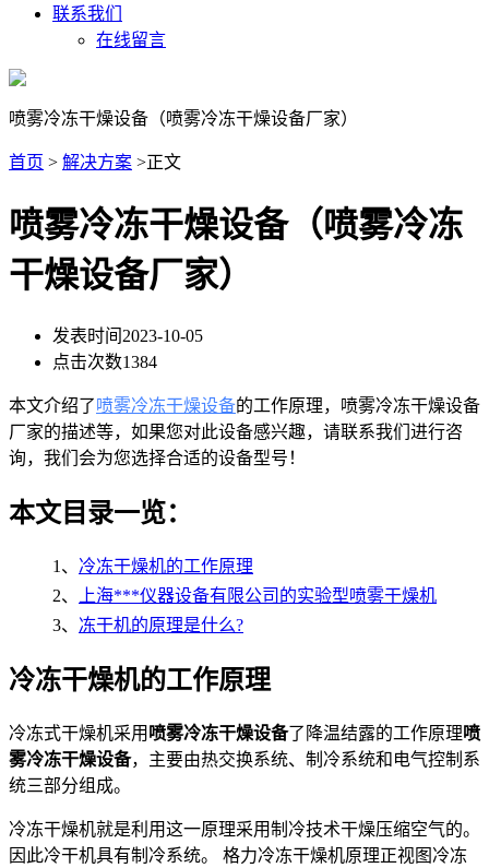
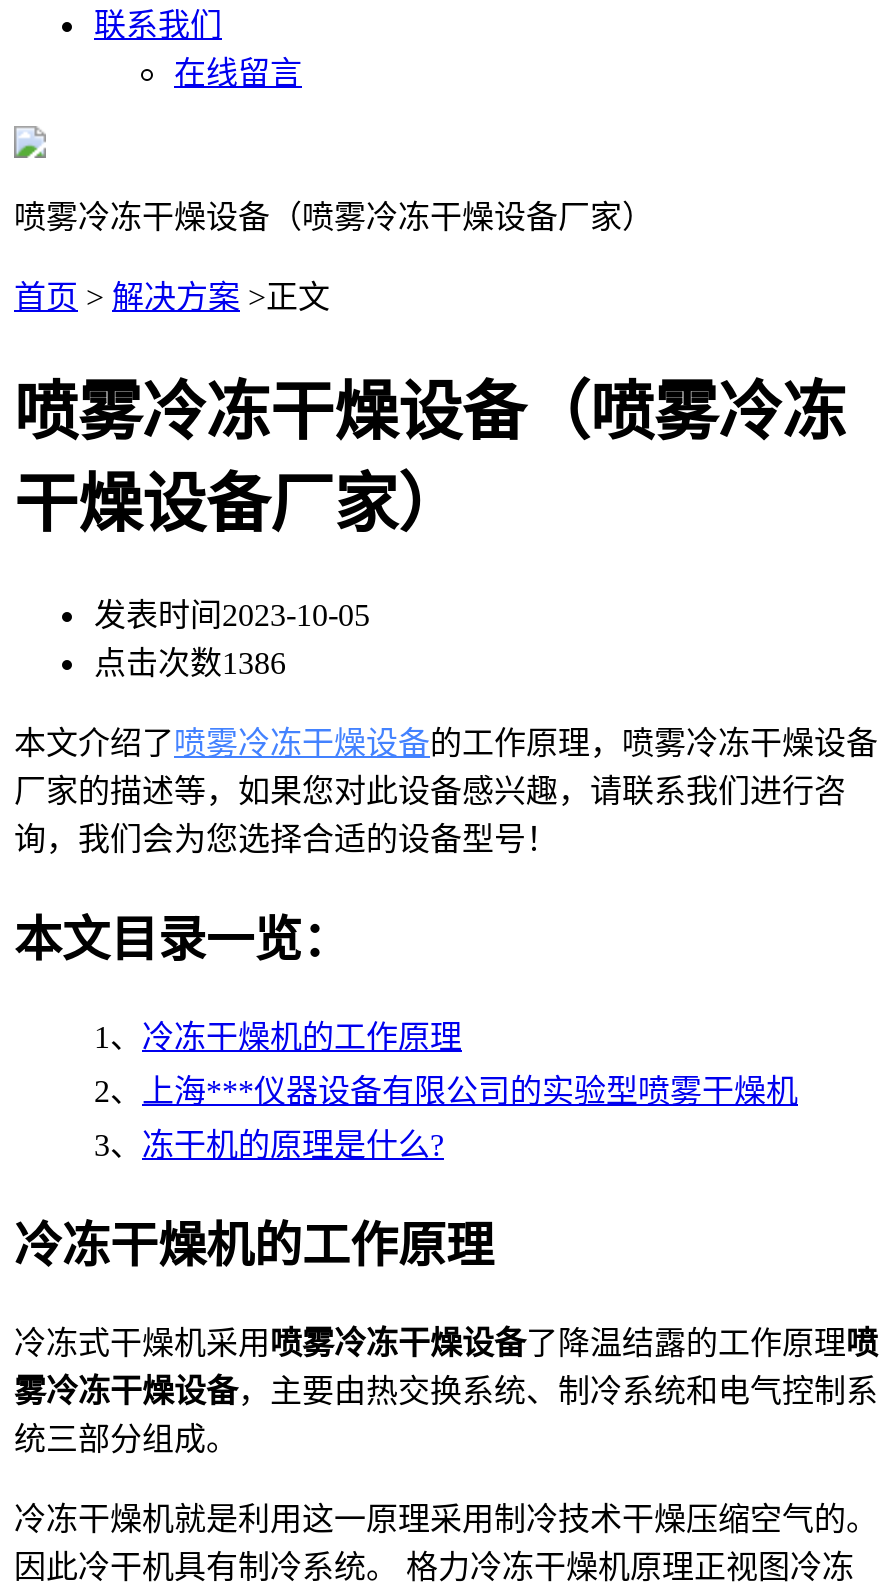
[52,353,157,371] 点击次数1384 -> [94,646,286,680] 点击次数1386

